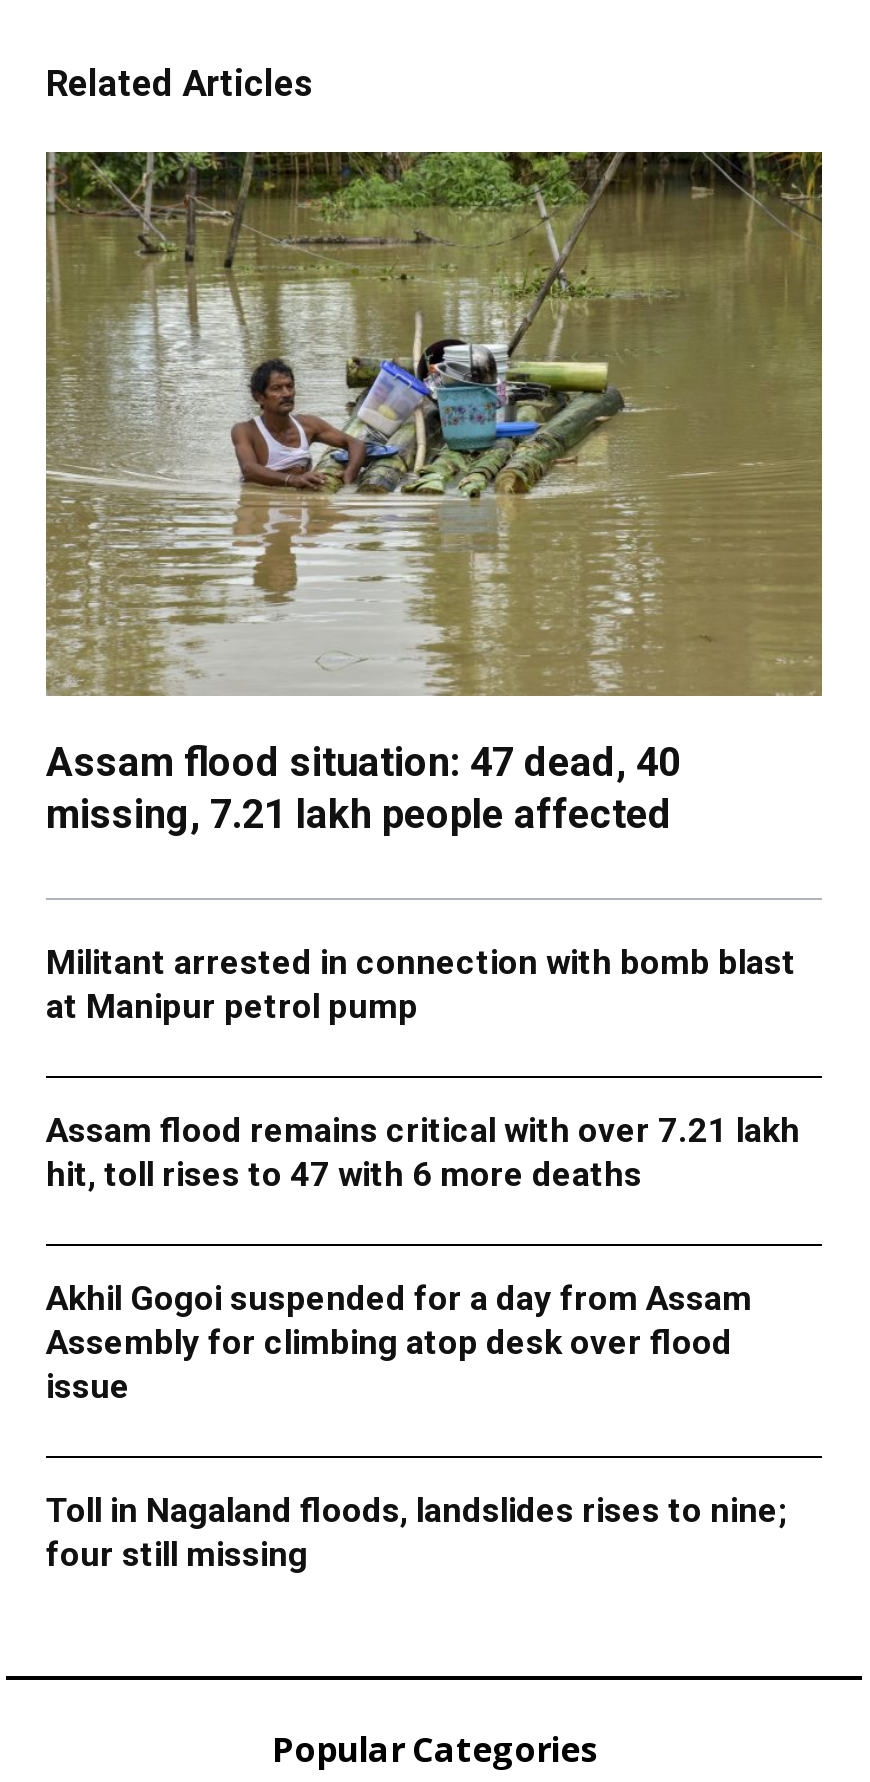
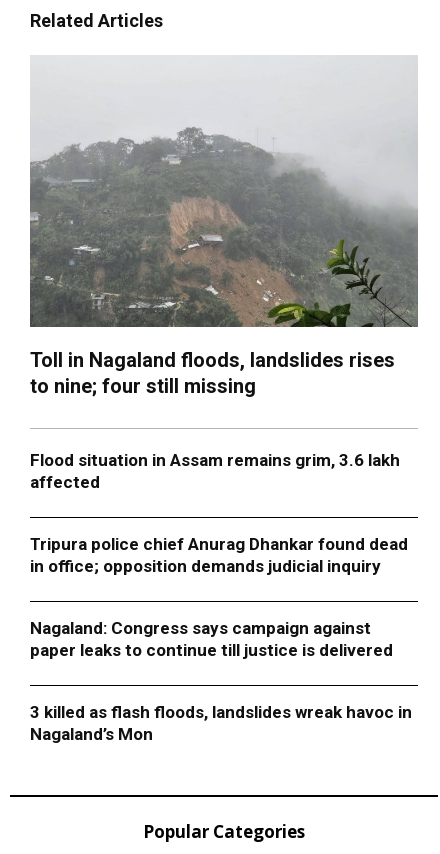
[44,150,824,838] [image] | Assam flood situation: 47 dead, 40 | missing, 7.21 lakh people affected -> [29,55,418,398] [image] | Toll in Nagaland floods, landslides rises | to nine; four still missing
[46,942,796,1026] Militant arrested in connection with bomb blast | at Manipur petrol pump -> [30,450,400,492] Flood situation in Assam remains grim, 3.6 lakh | affected
[46,1110,800,1194] Assam flood remains critical with over 7.21 lakh | hit, toll rises to 47 with 6 more deaths -> [30,534,408,576] Tripura police chief Anurag Dhankar found dead | in office; opposition demands judicial inquiry
[46,1278,752,1406] Akhil Gogoi suspended for a day from Assam | Assembly for climbing atop desk over flood | issue -> [30,618,393,660] Nagaland: Congress says campaign against | paper leaks to continue till justice is delivered
[46,1490,788,1574] Toll in Nagaland floods, landslides rises to nine; | four still missing -> [30,702,412,744] 3 killed as flash floods, landslides wreak havoc in | Nagaland’s Mon

